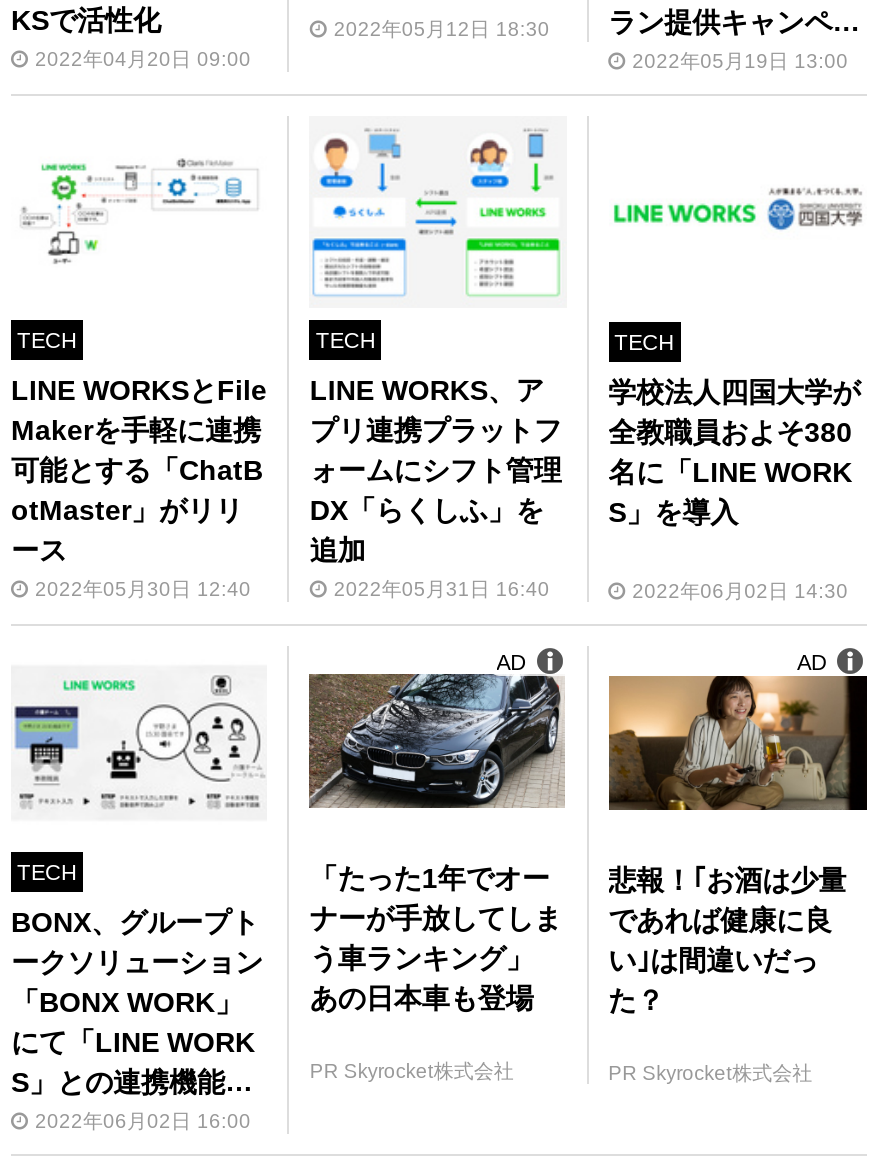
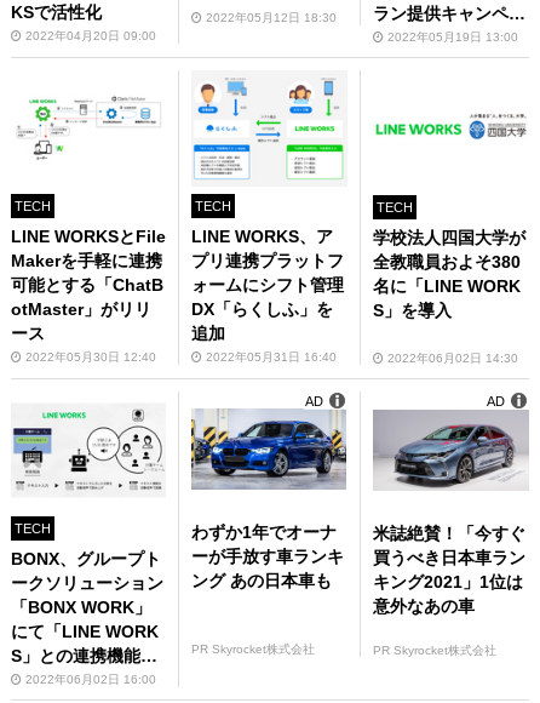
[307,672,563,1014] [image] | 「たった1年でオー | ナーが手放してしま | う車ランキング」 | あの日本車も登場 -> [190,408,346,590] [image] | わずか1年でオーナ | ーが手放す車ランキ | ング あの日本車も
[607,674,869,1015] [image] | 悲報！｢お酒は少量 | であれば健康に良 | い｣は間違いだっ | た？ -> [373,408,529,615] [image] | 米誌絶賛！「今すぐ | 買うべき日本車ラン | キング2021」1位は | 意外なあの車

